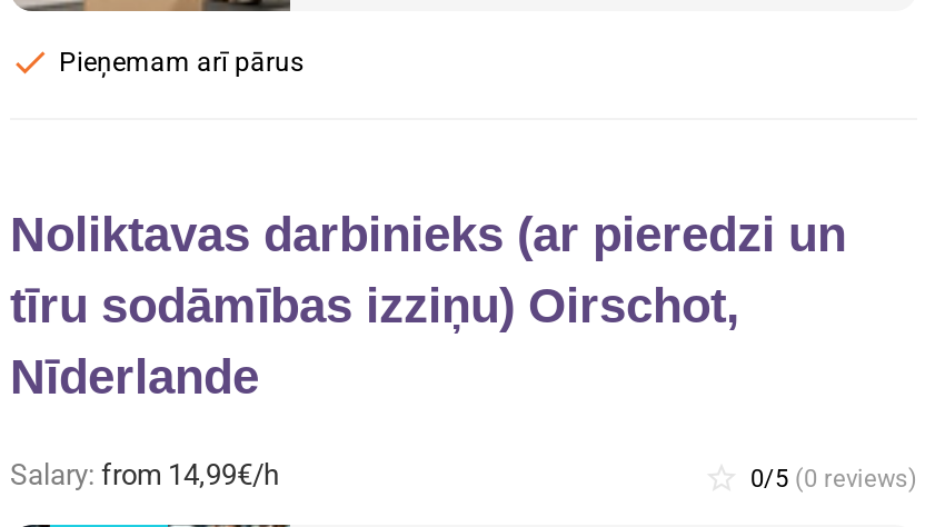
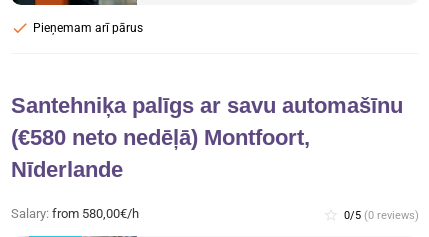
[10,206,846,333] Noliktavas darbinieks (ar pieredzi un | tīru sodāmības izziņu) Oirschot, -> [11,93,403,150] Santehniķa palīgs ar savu automašīnu | (€580 neto nedēļā) Montfoort,
[10,457,279,491] Salary: from 14,99€/h -> [11,206,139,221] Salary: from 580,00€/h

